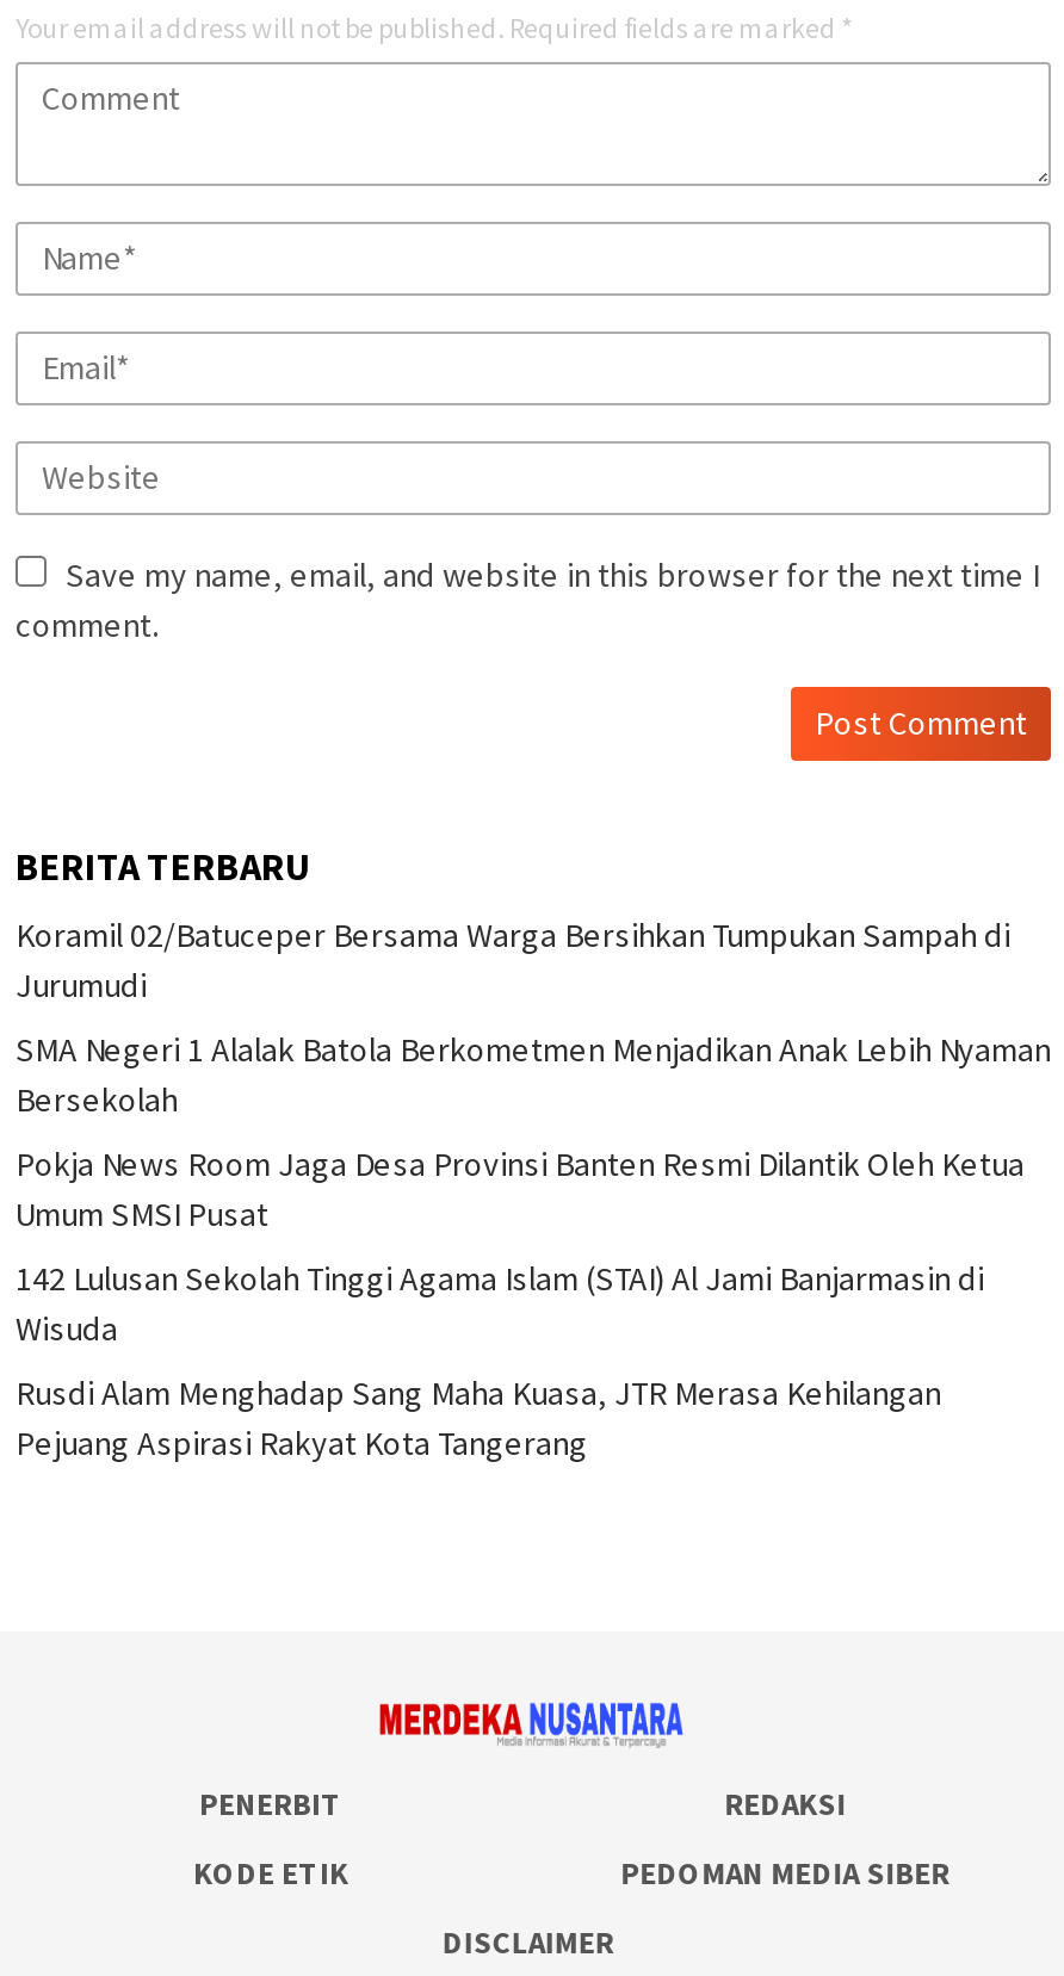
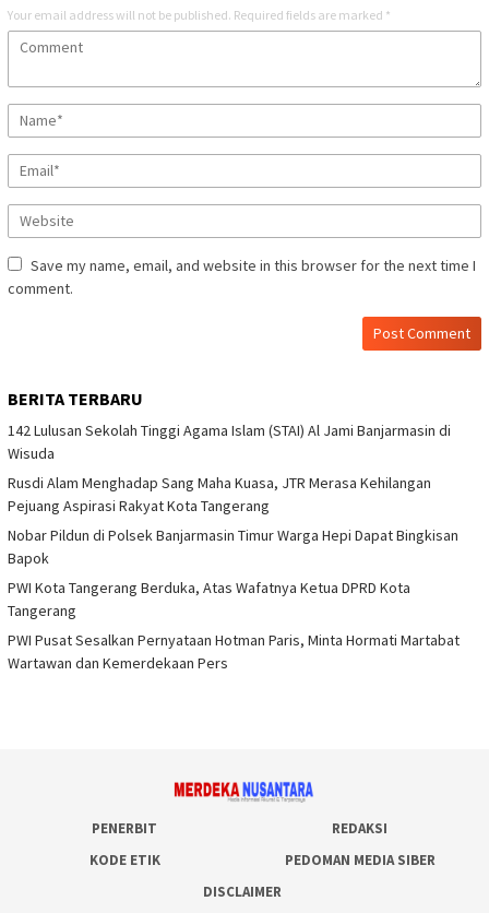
[16,915,1051,1237] Koramil 02/Batuceper Bersama Warga Bersihkan Tumpukan Sampah di | Jurumudi | SMA Negeri 1 Alalak Batola Berkometmen Menjadikan Anak Lebih Nyaman | Bersekolah | Pokja News Room Jaga Desa Provinsi Banten Resmi Dilantik Oleh Ketua | Umum SMSI Pusat -> none
moved [16,1258,984,1466] -> [8,420,451,515]: 142 Lulusan Sekolah Tinggi Agama Islam (STAI) Al Jami Banjarmasin di | Wisuda | Rusdi Alam Menghadap Sang Maha Kuasa, JTR Merasa Kehilangan | Pejuang Aspirasi Rakyat Kota Tangerang
none -> [8,525,460,673] Nobar Pildun di Polsek Banjarmasin Timur Warga Hepi Dapat Bingkisan | Bapok | PWI Kota Tangerang Berduka, Atas Wafatnya Ketua DPRD Kota | Tangerang | PWI Pusat Sesalkan Pernyataan Hotman Paris, Minta Hormati Martabat | Wartawan dan Kemerdekaan Pers

